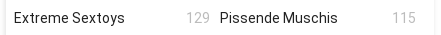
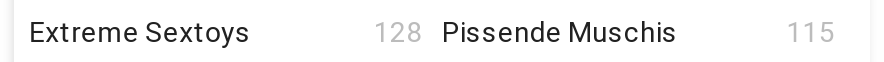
[186,10,338,26] 129 Pissende Muschis -> [374,16,678,48] 128 Pissende Muschis

